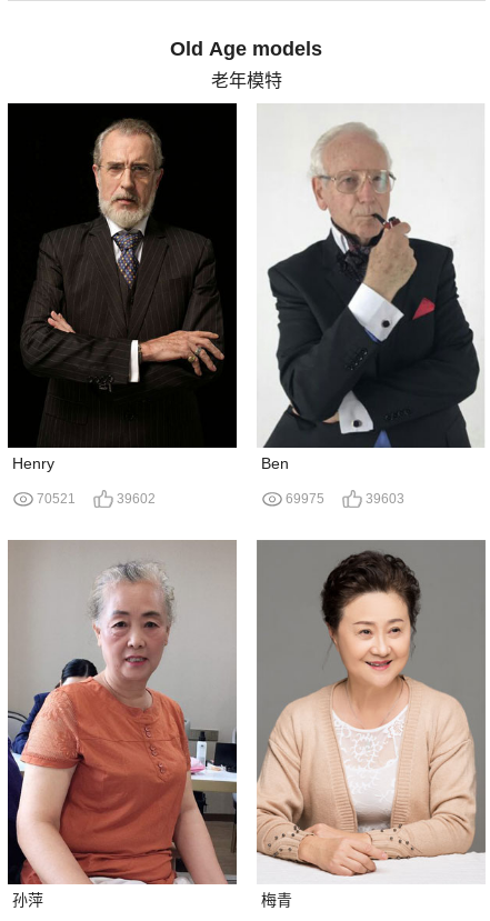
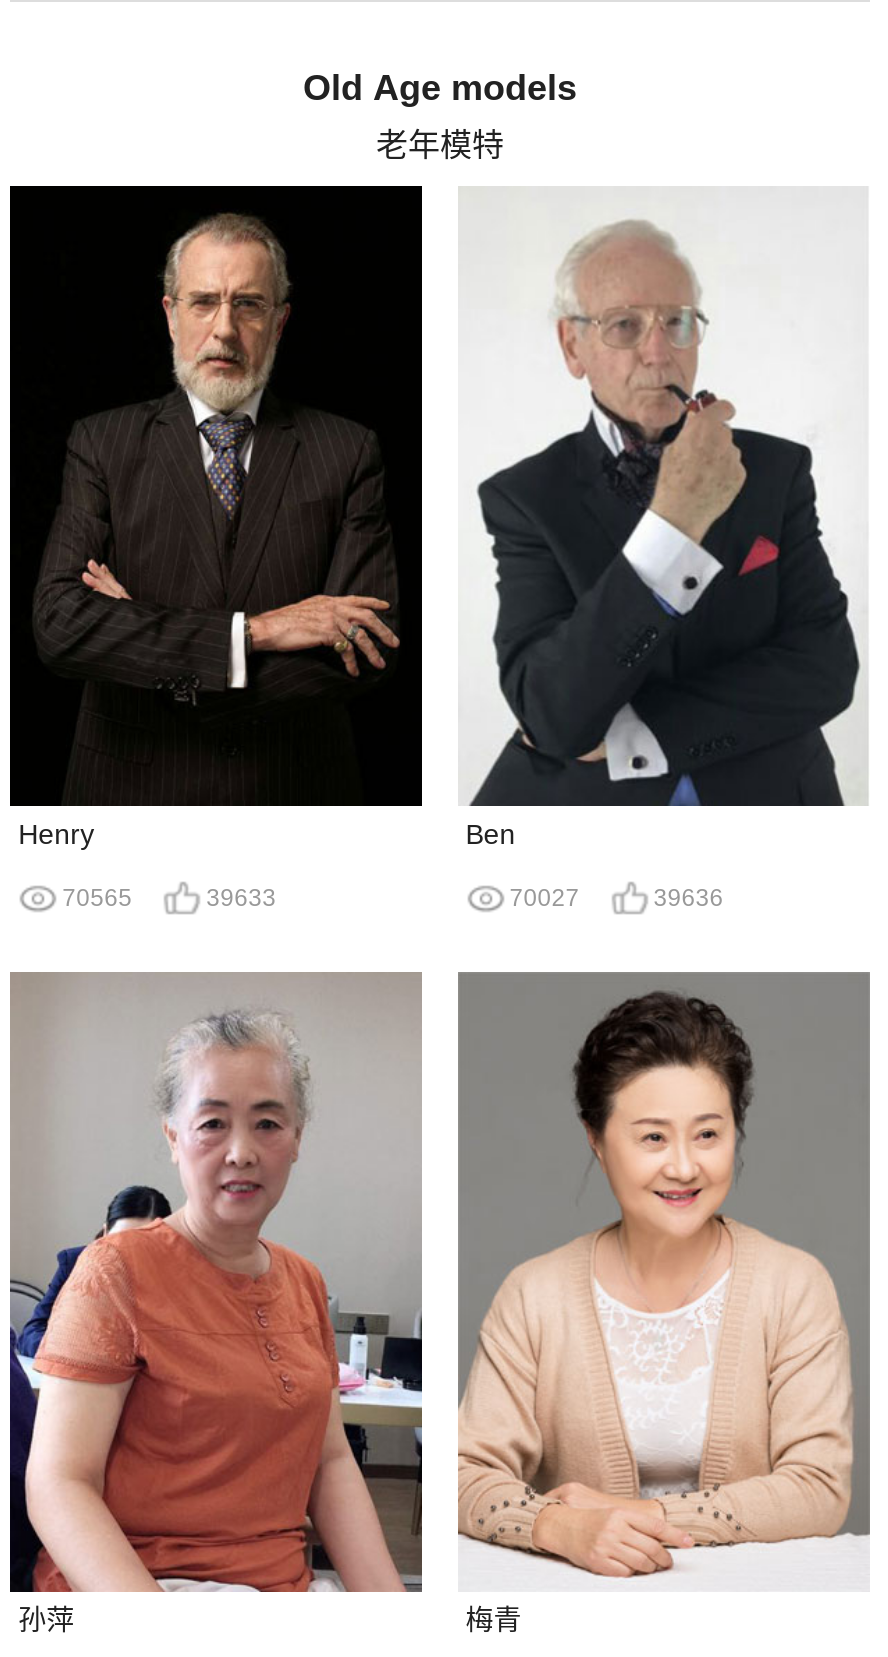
[37,489,76,508] 70521 -> [62,880,132,914] 70565
[117,489,156,508] 39602 -> [206,880,276,914] 39633
[285,489,324,508] 69975 -> [509,880,579,914] 70027
[365,489,404,508] 39603 -> [653,880,723,914] 39636

